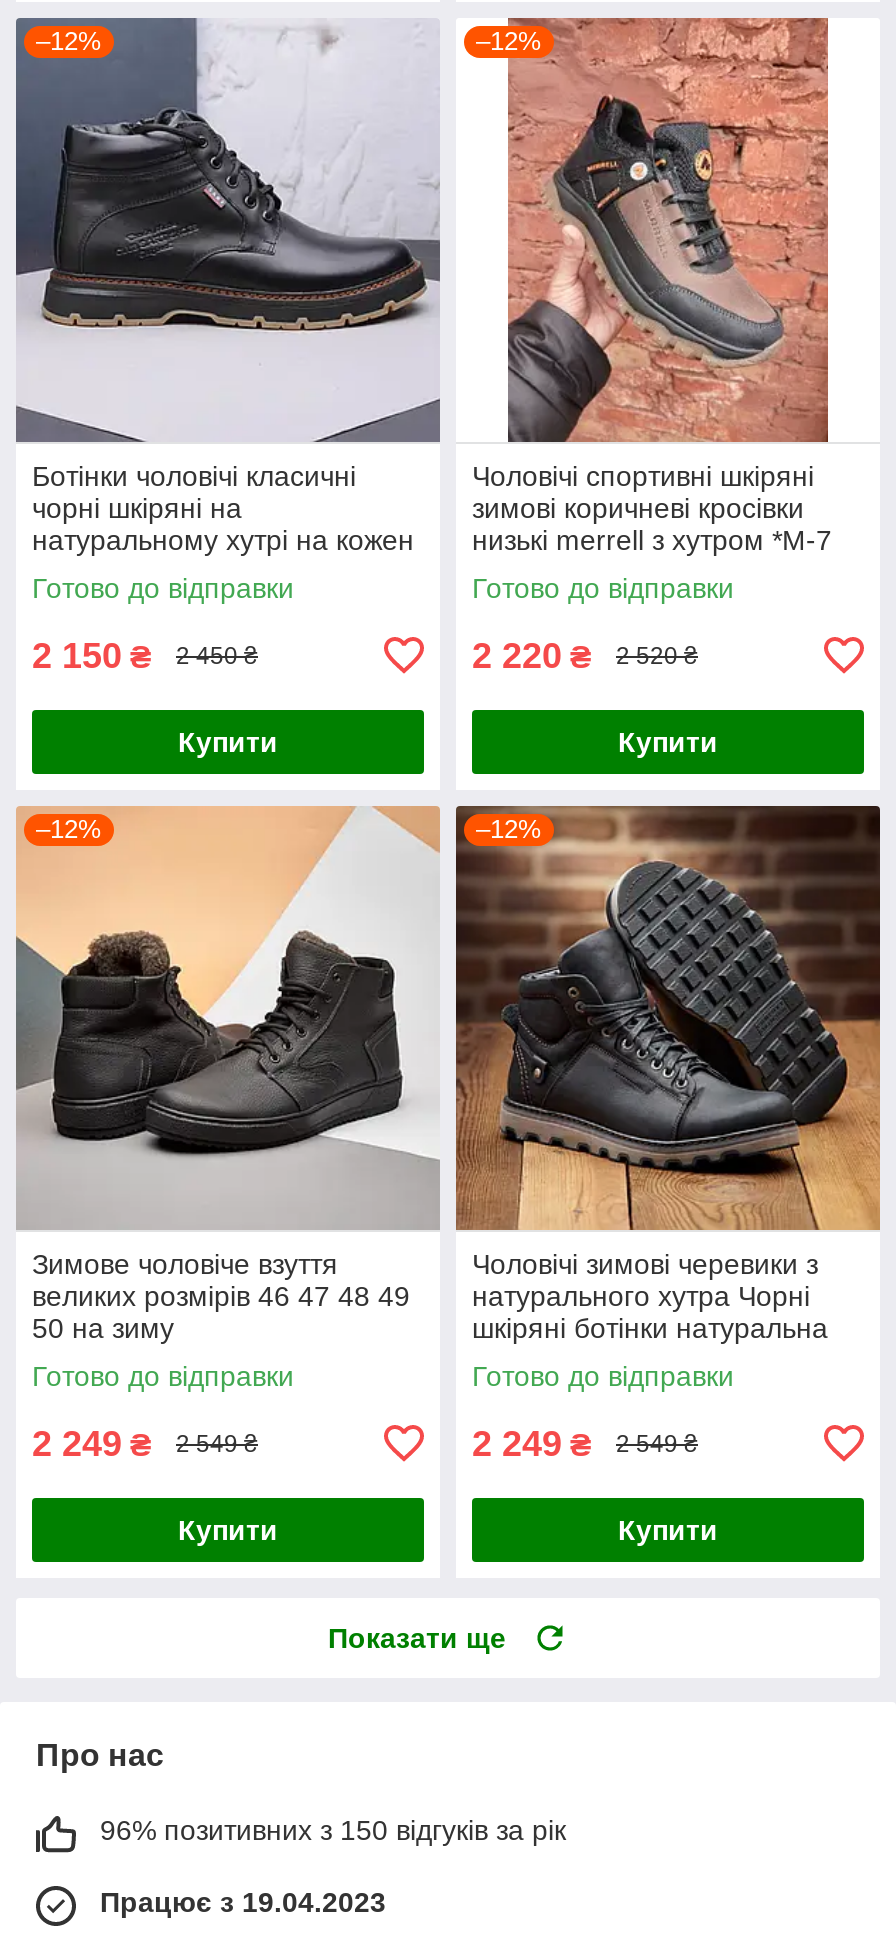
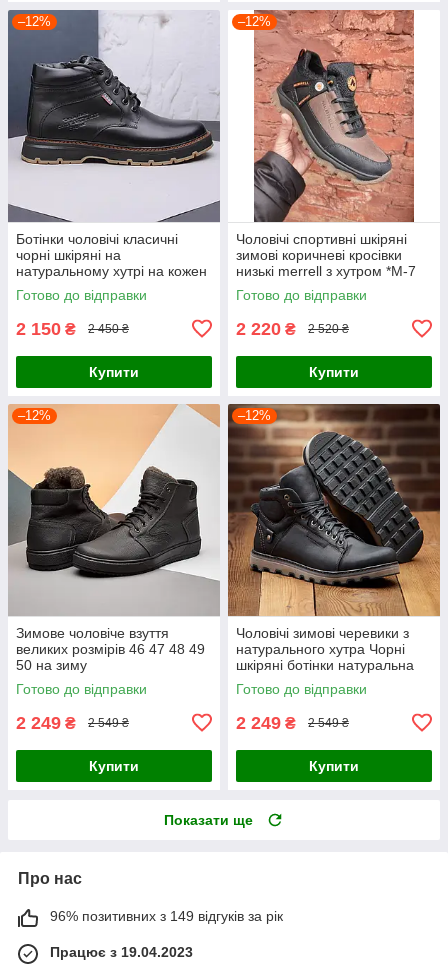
[100,1813,566,1845] 96% позитивних з 150 відгуків за рік -> [50,907,283,923] 96% позитивних з 149 відгуків за рік

